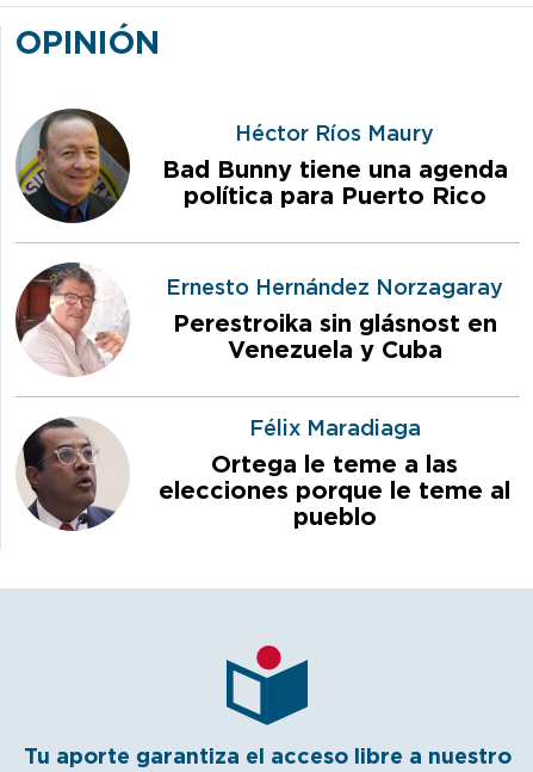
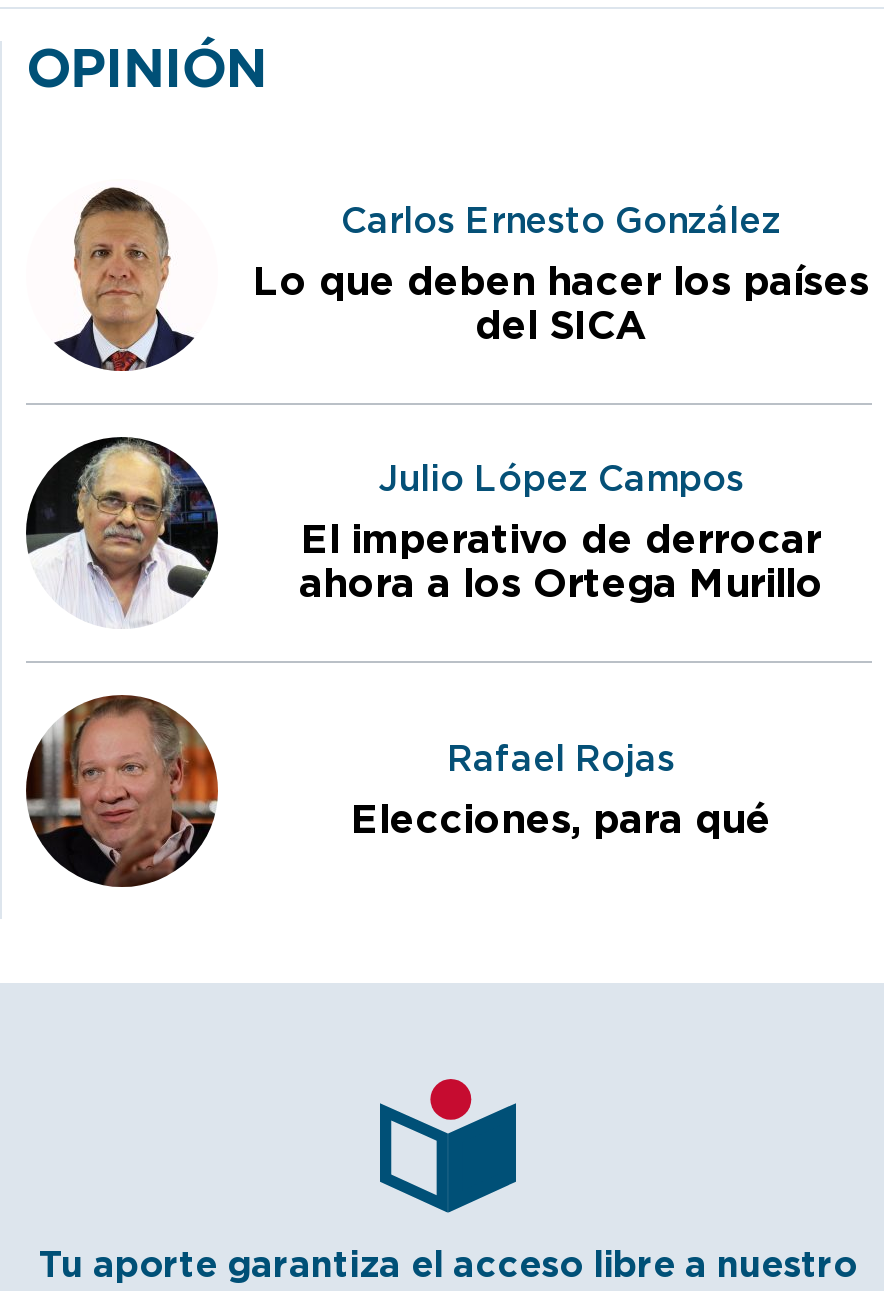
[16,107,507,223] [image] | Bad Bunny tiene una agenda | política para Puerto Rico -> [28,179,869,371] [image] | Lo que deben hacer los países | del SICA
[235,124,434,145] Héctor Ríos Maury -> [341,205,781,241] Carlos Ernesto González
[16,263,497,377] [image] | Perestroika sin glásnost en | Venezuela y Cuba -> [26,437,823,627] [image] | El imperativo de derrocar | ahora a los Ortega Murillo
[166,278,503,299] Ernesto Hernández Norzagaray -> [378,463,744,499] Julio López Campos
[16,418,130,531] [image] -> [24,693,220,887] [image]
[249,419,420,440] Félix Maradiaga -> [447,743,675,779] Rafael Rojas
[159,453,510,530] Ortega le teme a las | elecciones porque le teme al | pueblo -> [351,801,771,841] Elecciones, para qué

